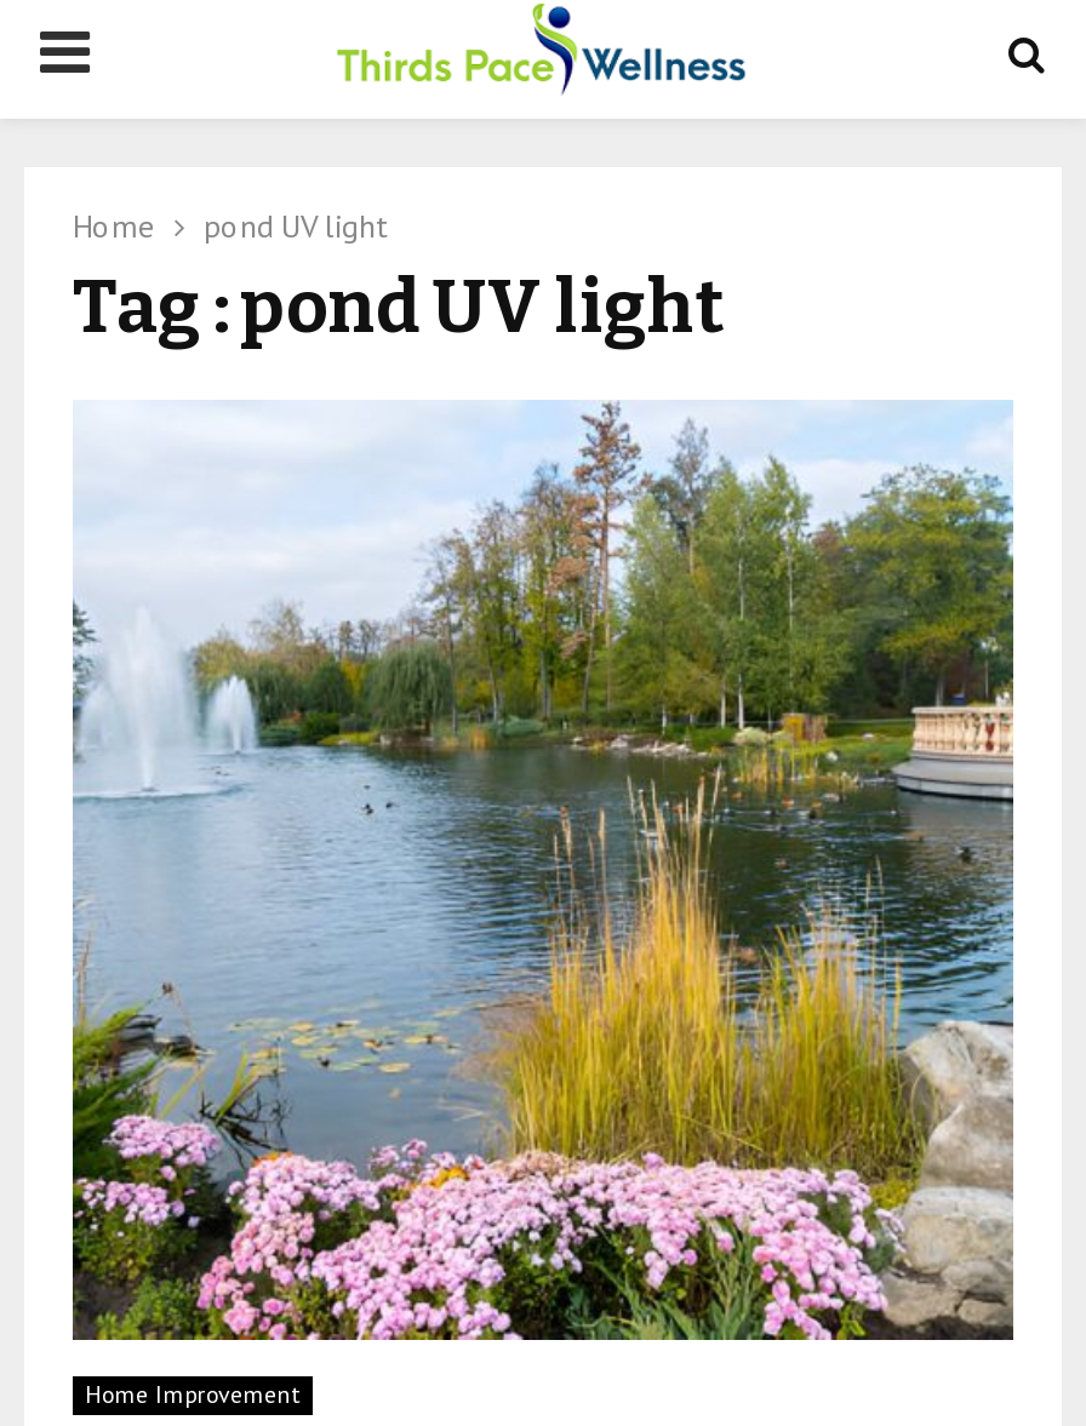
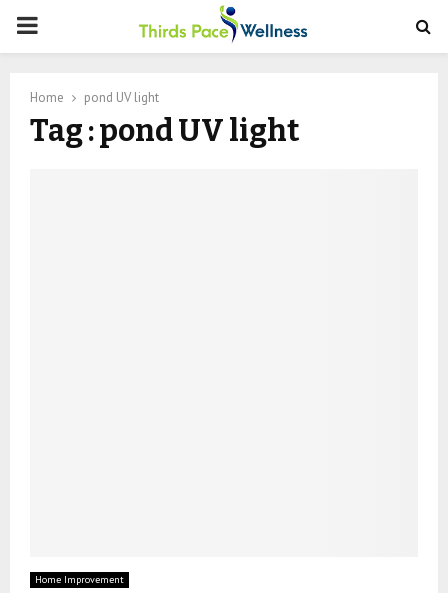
[70,402,1016,1342] [image] -> none

